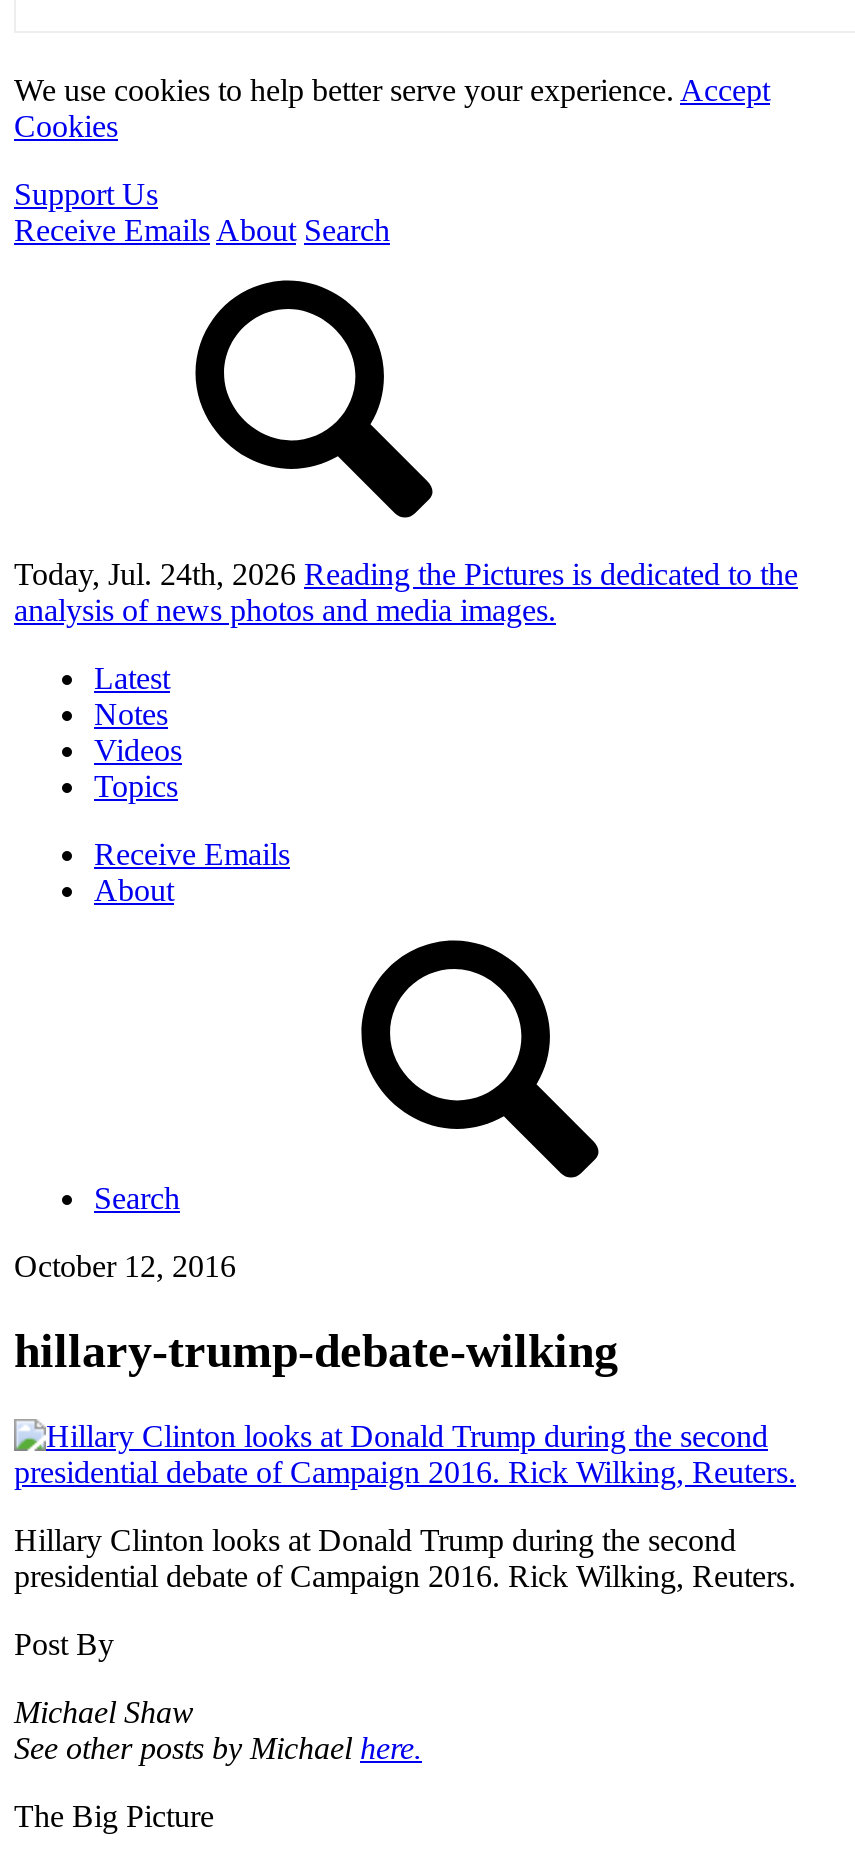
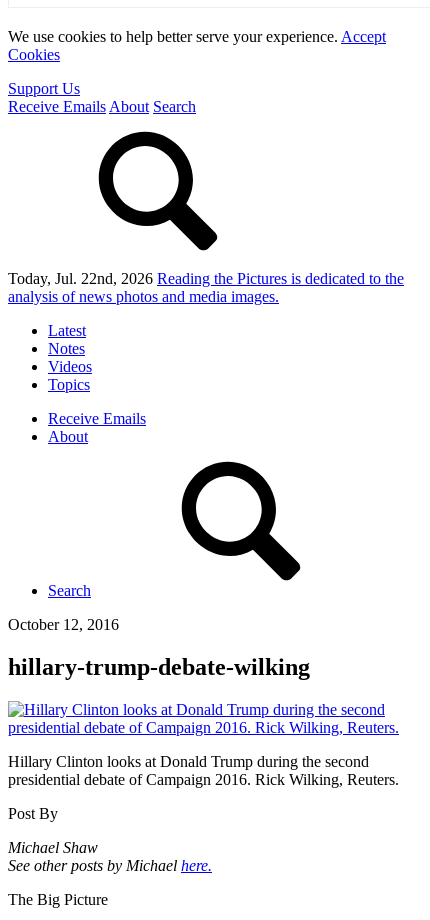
[14,557,798,591] Today, Jul. 24th, 2026 Reading the Pictures is dedicated to the -> [8,270,404,287] Today, Jul. 22nd, 2026 Reading the Pictures is dedicated to the

